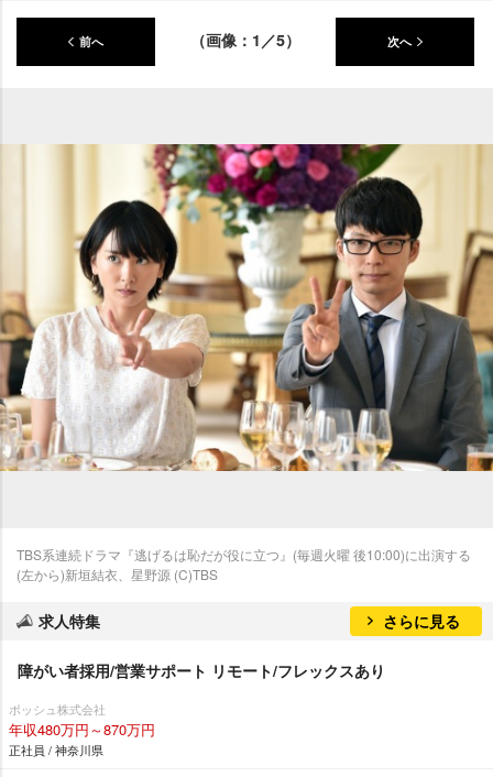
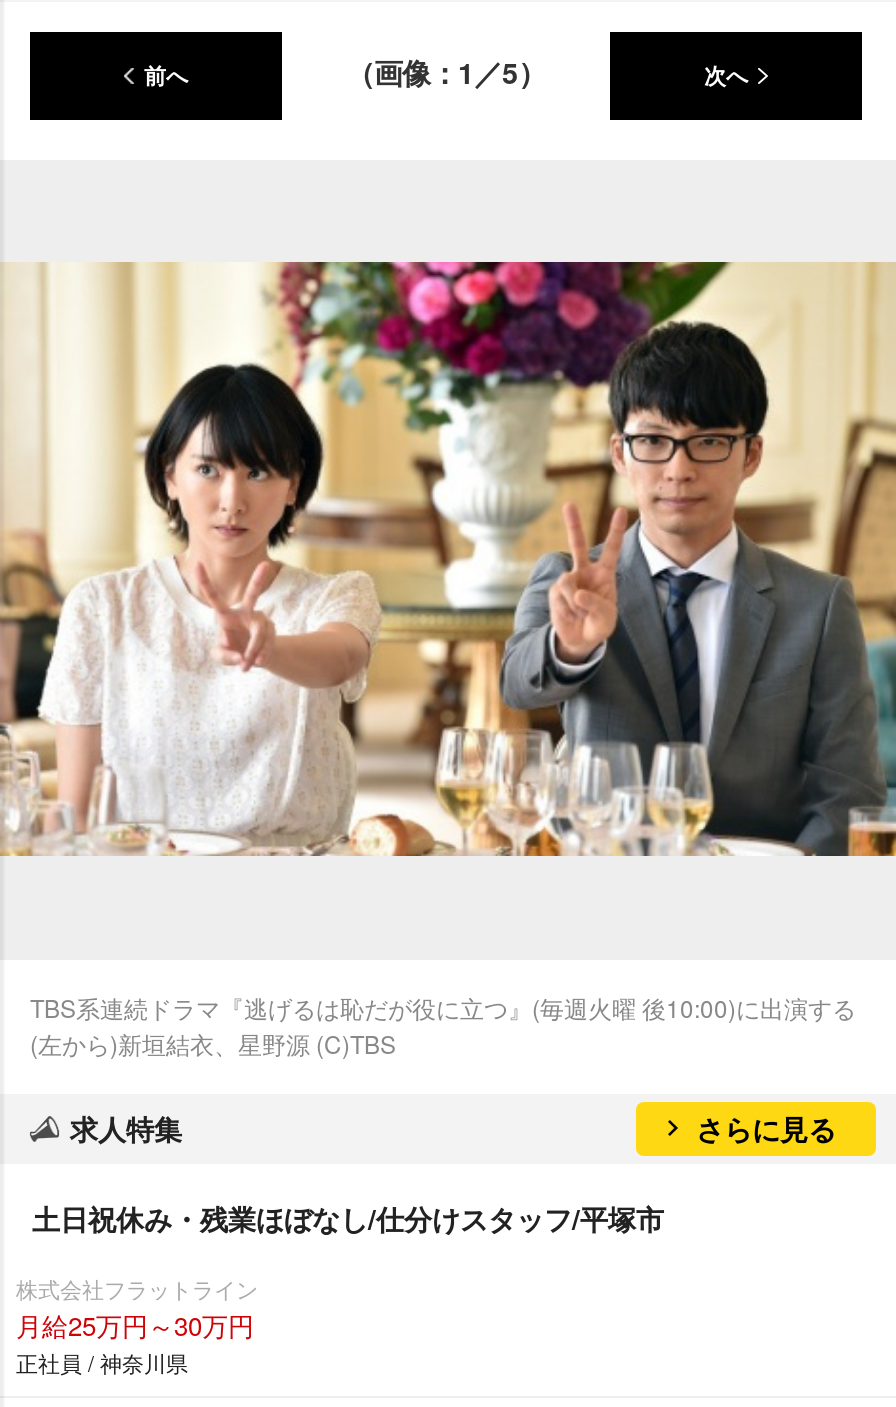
[18,659,385,681] 障がい者採用/営業サポート リモート/フレックスあり -> [32,1198,664,1238] 土日祝休み・残業ほぼなし/仕分けスタッフ/平塚市
[9,701,155,740] ボッシュ株式会社 | 年収480万円～870万円 -> [16,1274,258,1344] 株式会社フラットライン | 月給25万円～30万円

